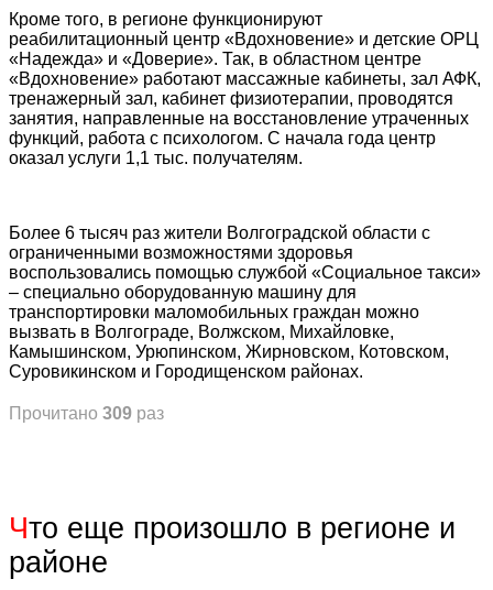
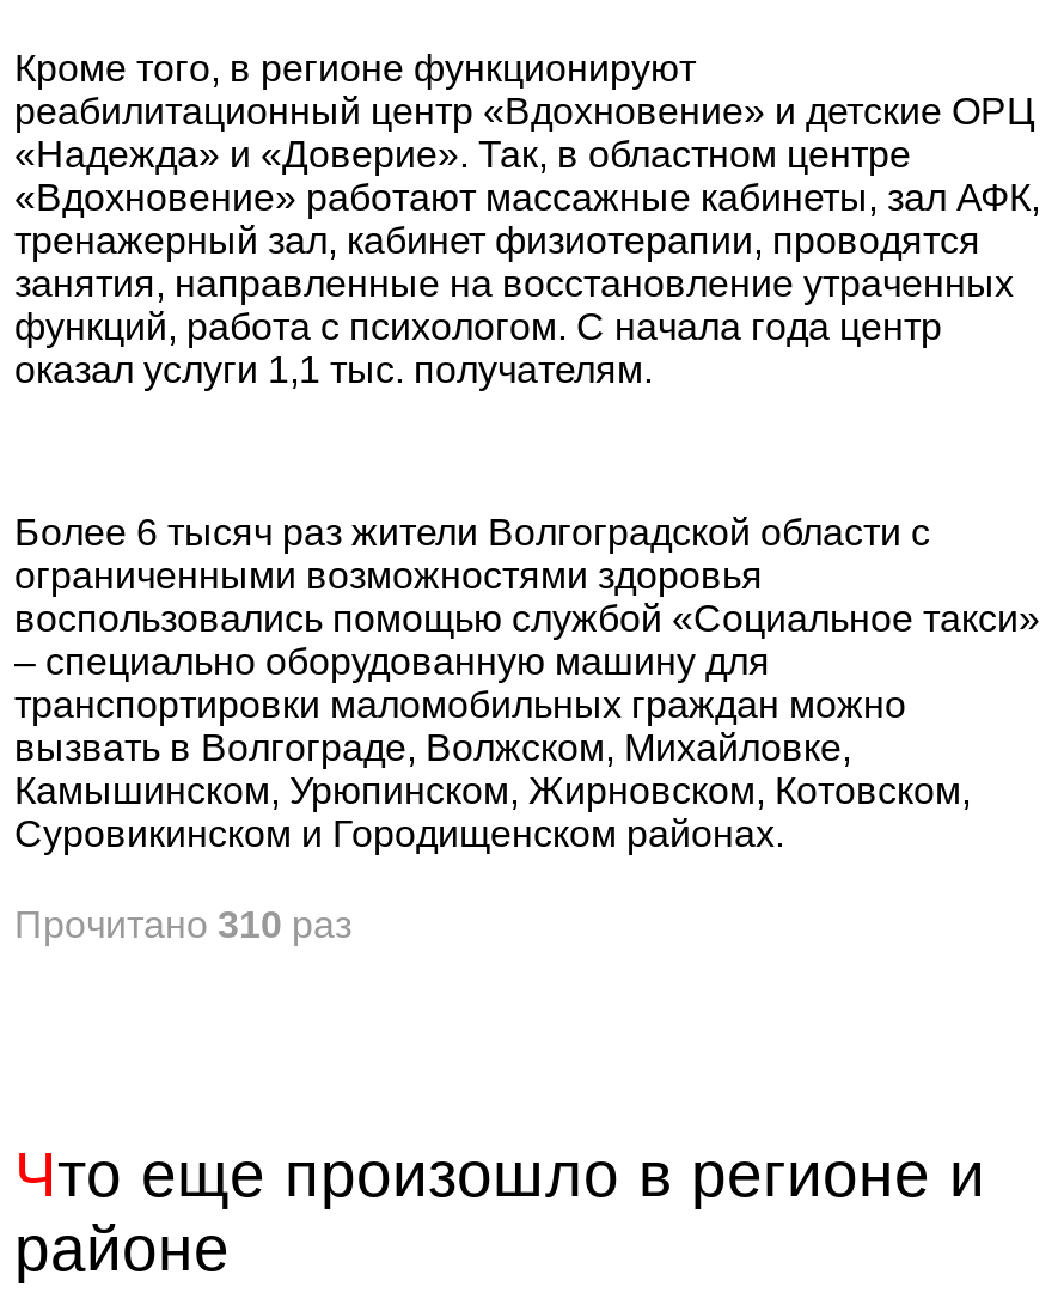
[9,404,164,423] Прочитано 309 раз -> [14,904,351,945] Прочитано 310 раз

